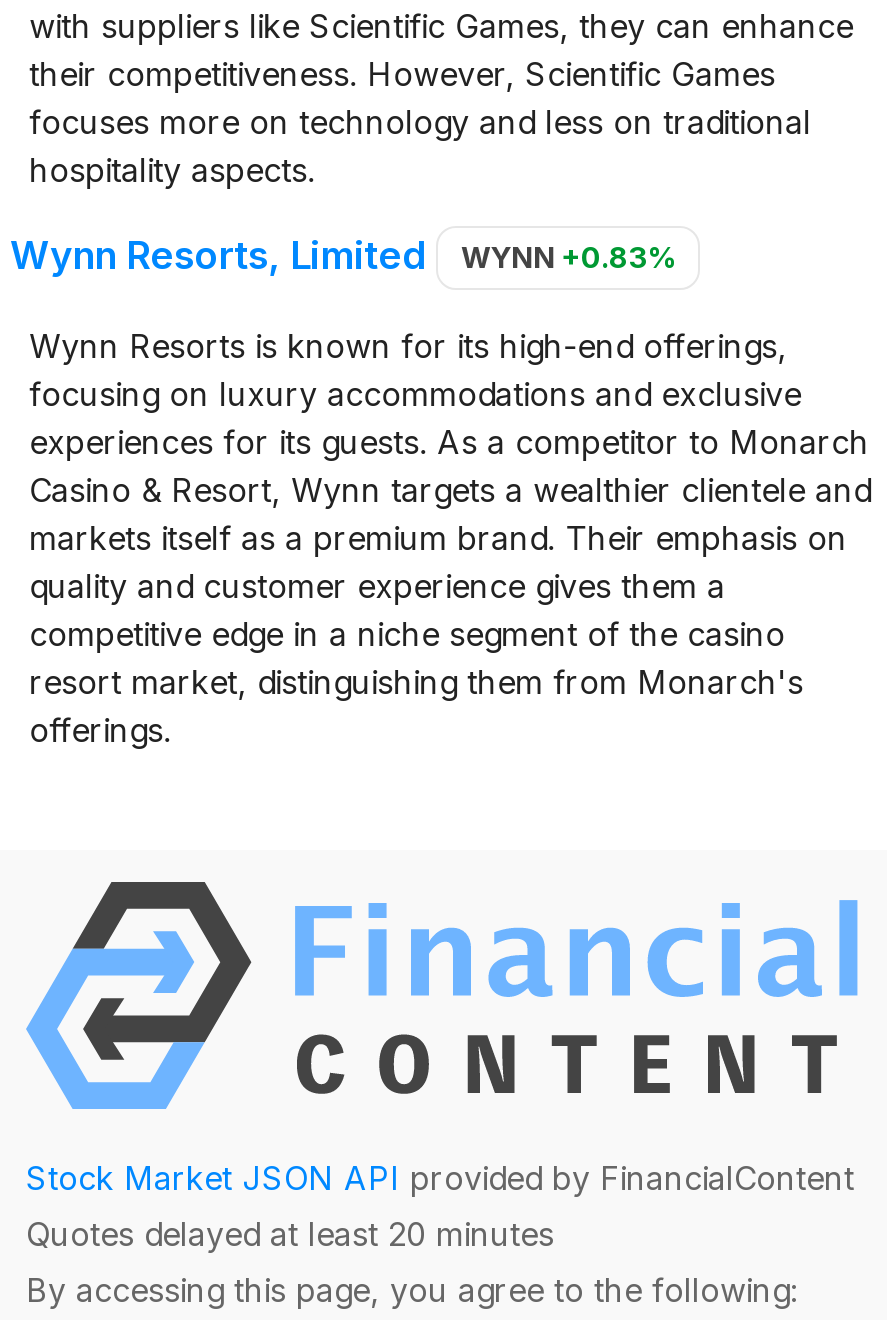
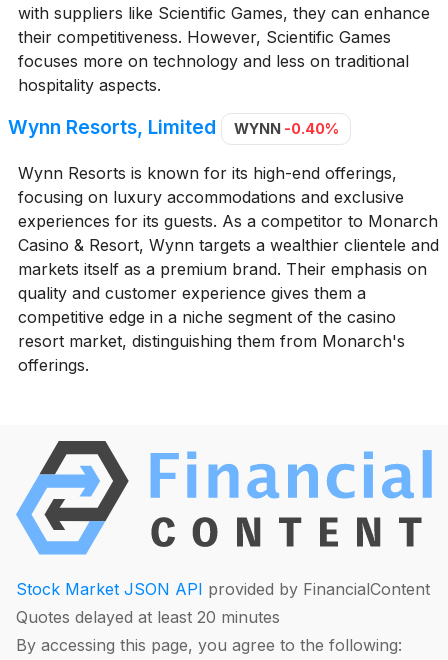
[10,230,675,278] Wynn Resorts, Limited WYNN +0.83% -> [8,115,338,139] Wynn Resorts, Limited WYNN -0.40%

